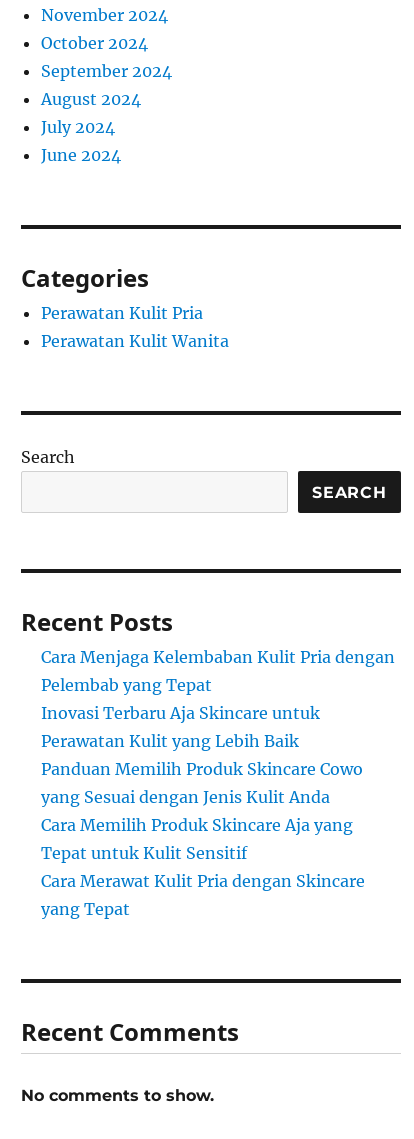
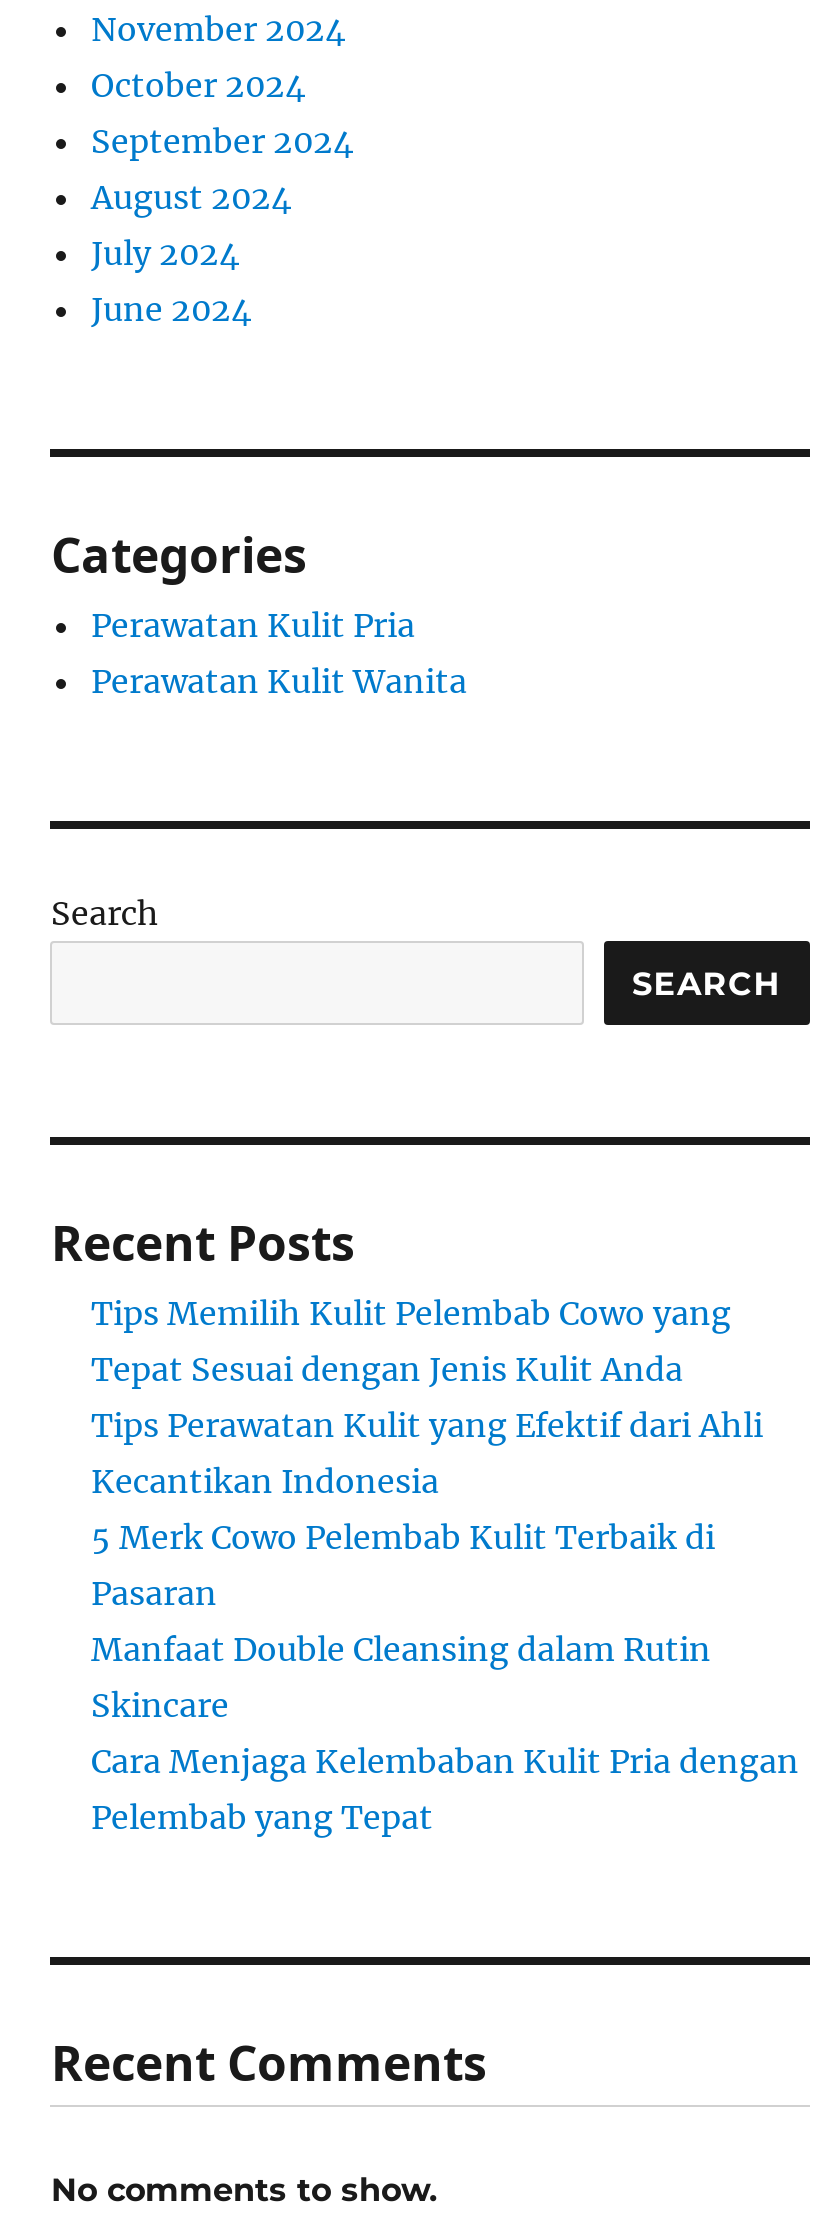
none -> [91,1293,763,1725] Tips Memilih Kulit Pelembab Cowo yang | Tepat Sesuai dengan Jenis Kulit Anda | Tips Perawatan Kulit yang Efektif dari Ahli | Kecantikan Indonesia | 5 Merk Cowo Pelembab Kulit Terbaik di | Pasaran | Manfaat Double Cleansing dalam Rutin | Skincare
moved [41,647,395,695] -> [91,1741,799,1837]: Cara Menjaga Kelembaban Kulit Pria dengan | Pelembab yang Tepat
[41,703,365,919] Inovasi Terbaru Aja Skincare untuk | Perawatan Kulit yang Lebih Baik | Panduan Memilih Produk Skincare Cowo | yang Sesuai dengan Jenis Kulit Anda | Cara Memilih Produk Skincare Aja yang | Tepat untuk Kulit Sensitif | Cara Merawat Kulit Pria dengan Skincare | yang Tepat -> none

